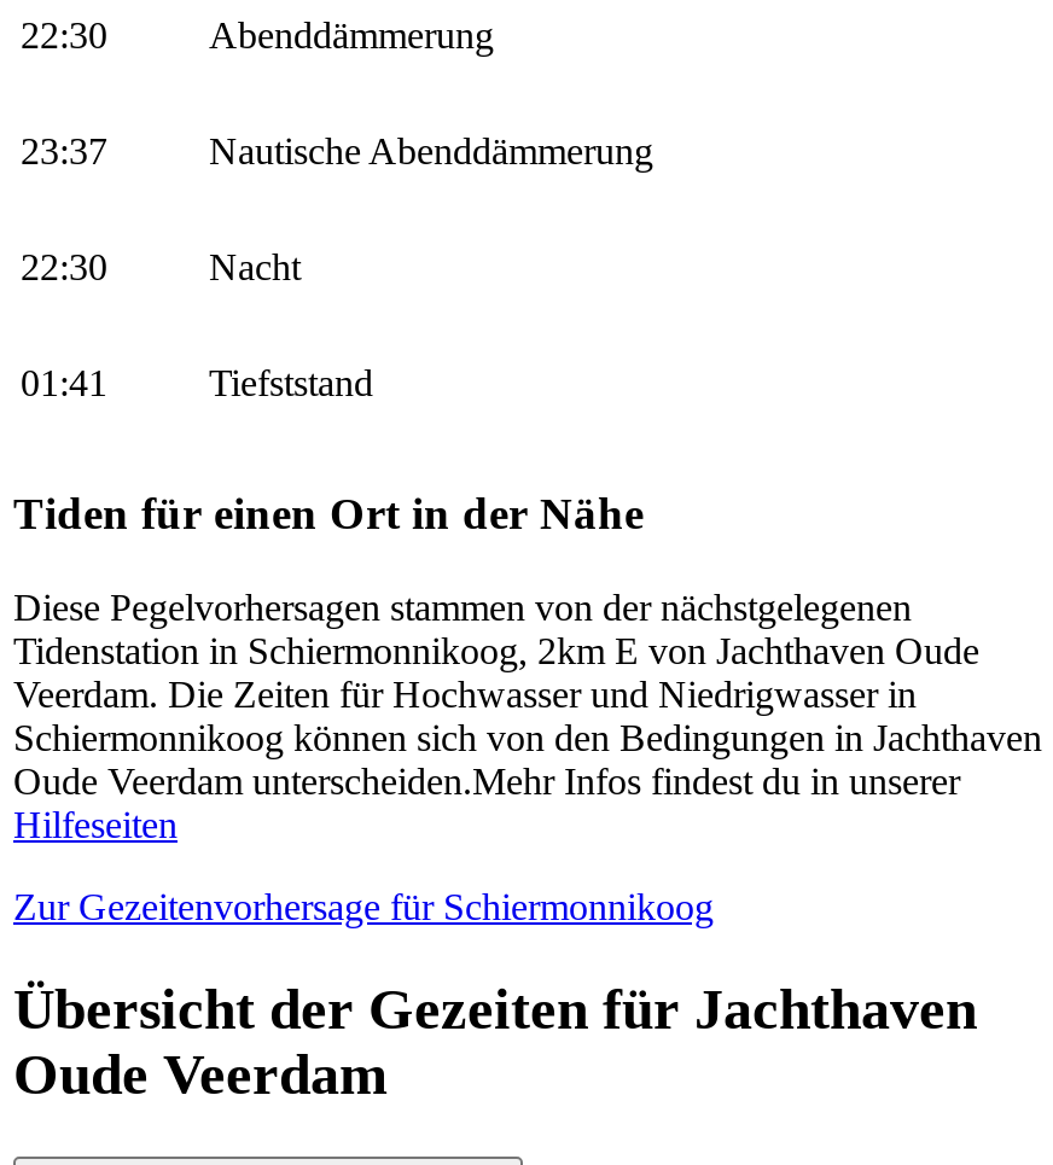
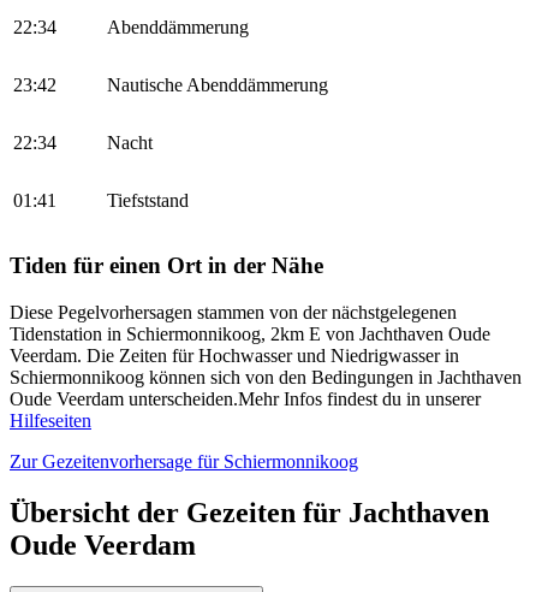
[21,14,107,55] 22:30 -> [13,16,56,37] 22:34
[21,130,107,171] 23:37 -> [13,74,56,95] 23:42
[21,246,107,287] 22:30 -> [13,132,56,152] 22:34

